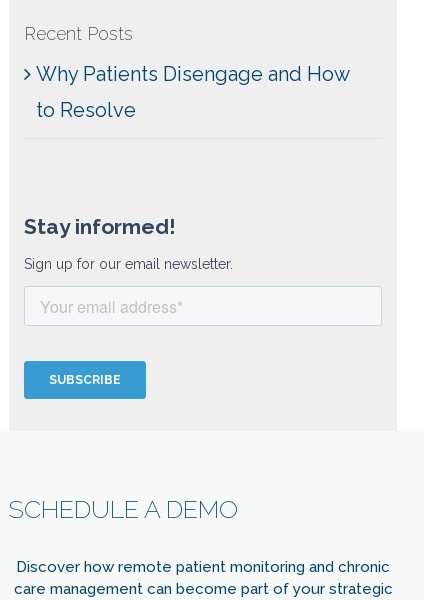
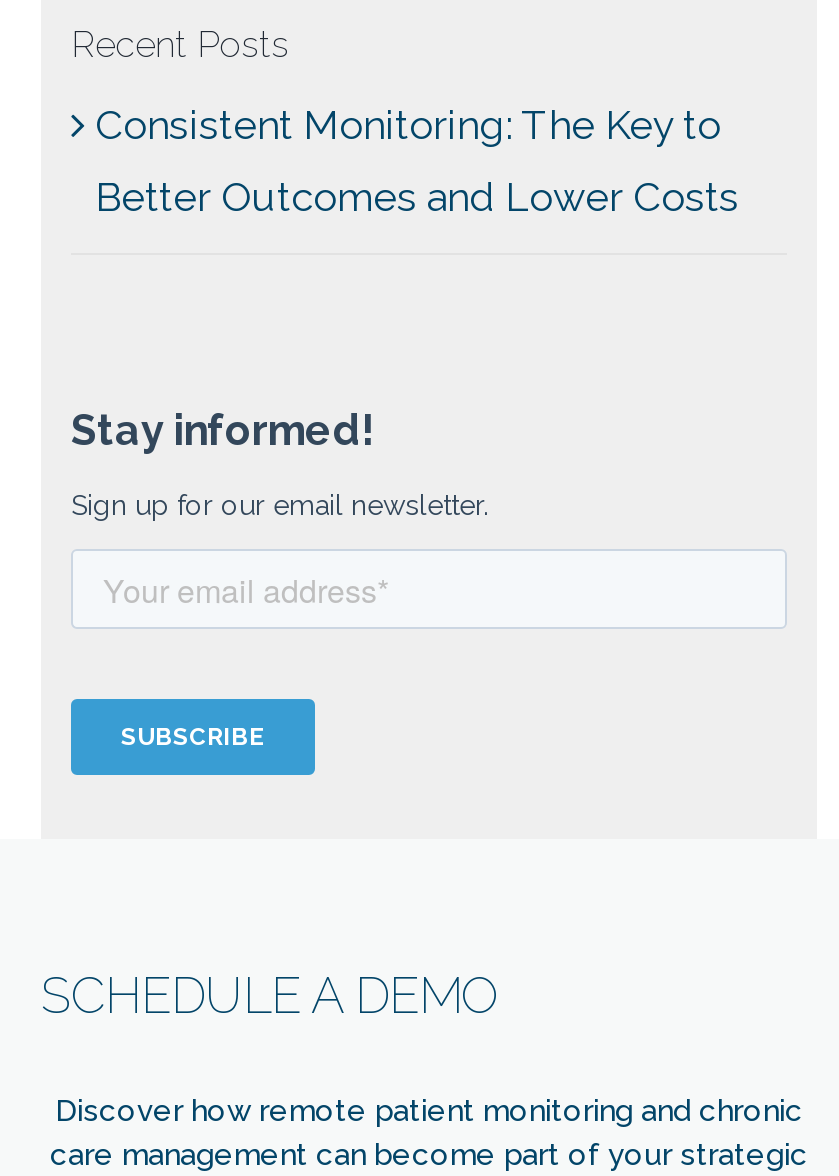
[36,62,349,86] Why Patients Disengage and How -> [95,100,721,148] Consistent Monitoring: The Key to
[36,98,136,122] to Resolve -> [95,172,739,220] Better Outcomes and Lower Costs

